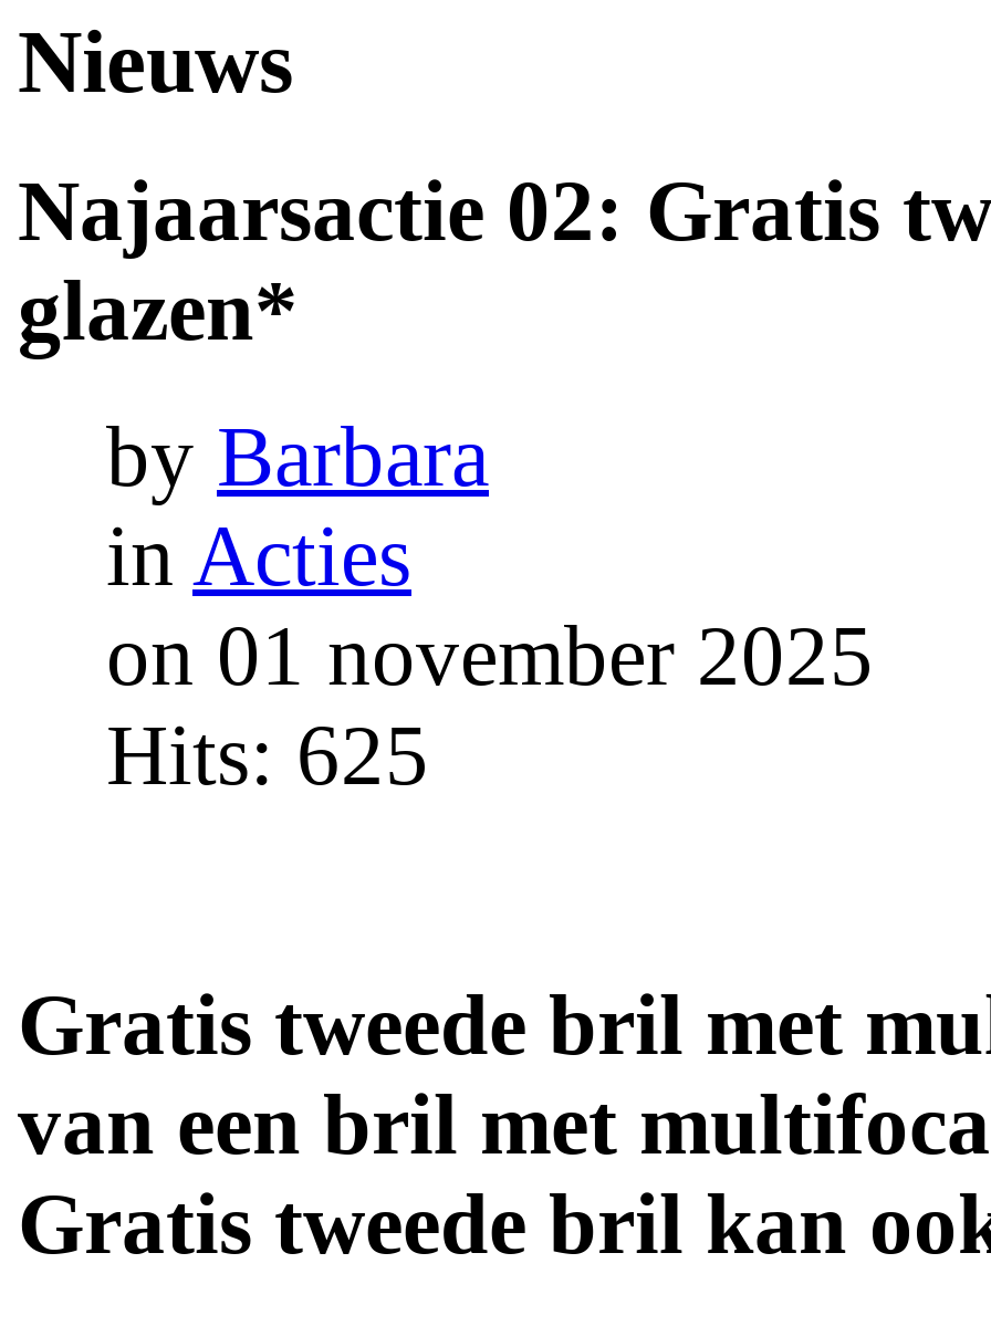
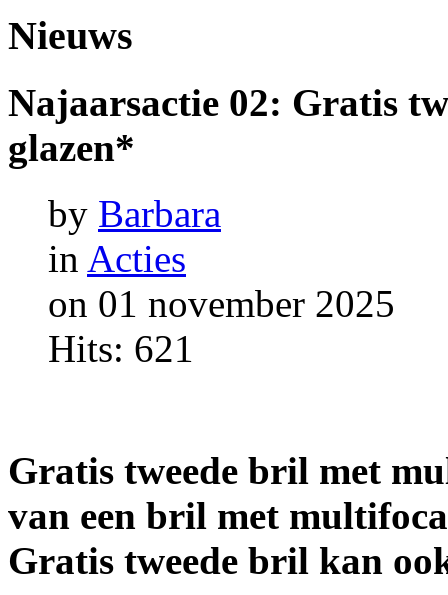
[106,707,429,802] Hits: 625 -> [48,327,194,370] Hits: 621

